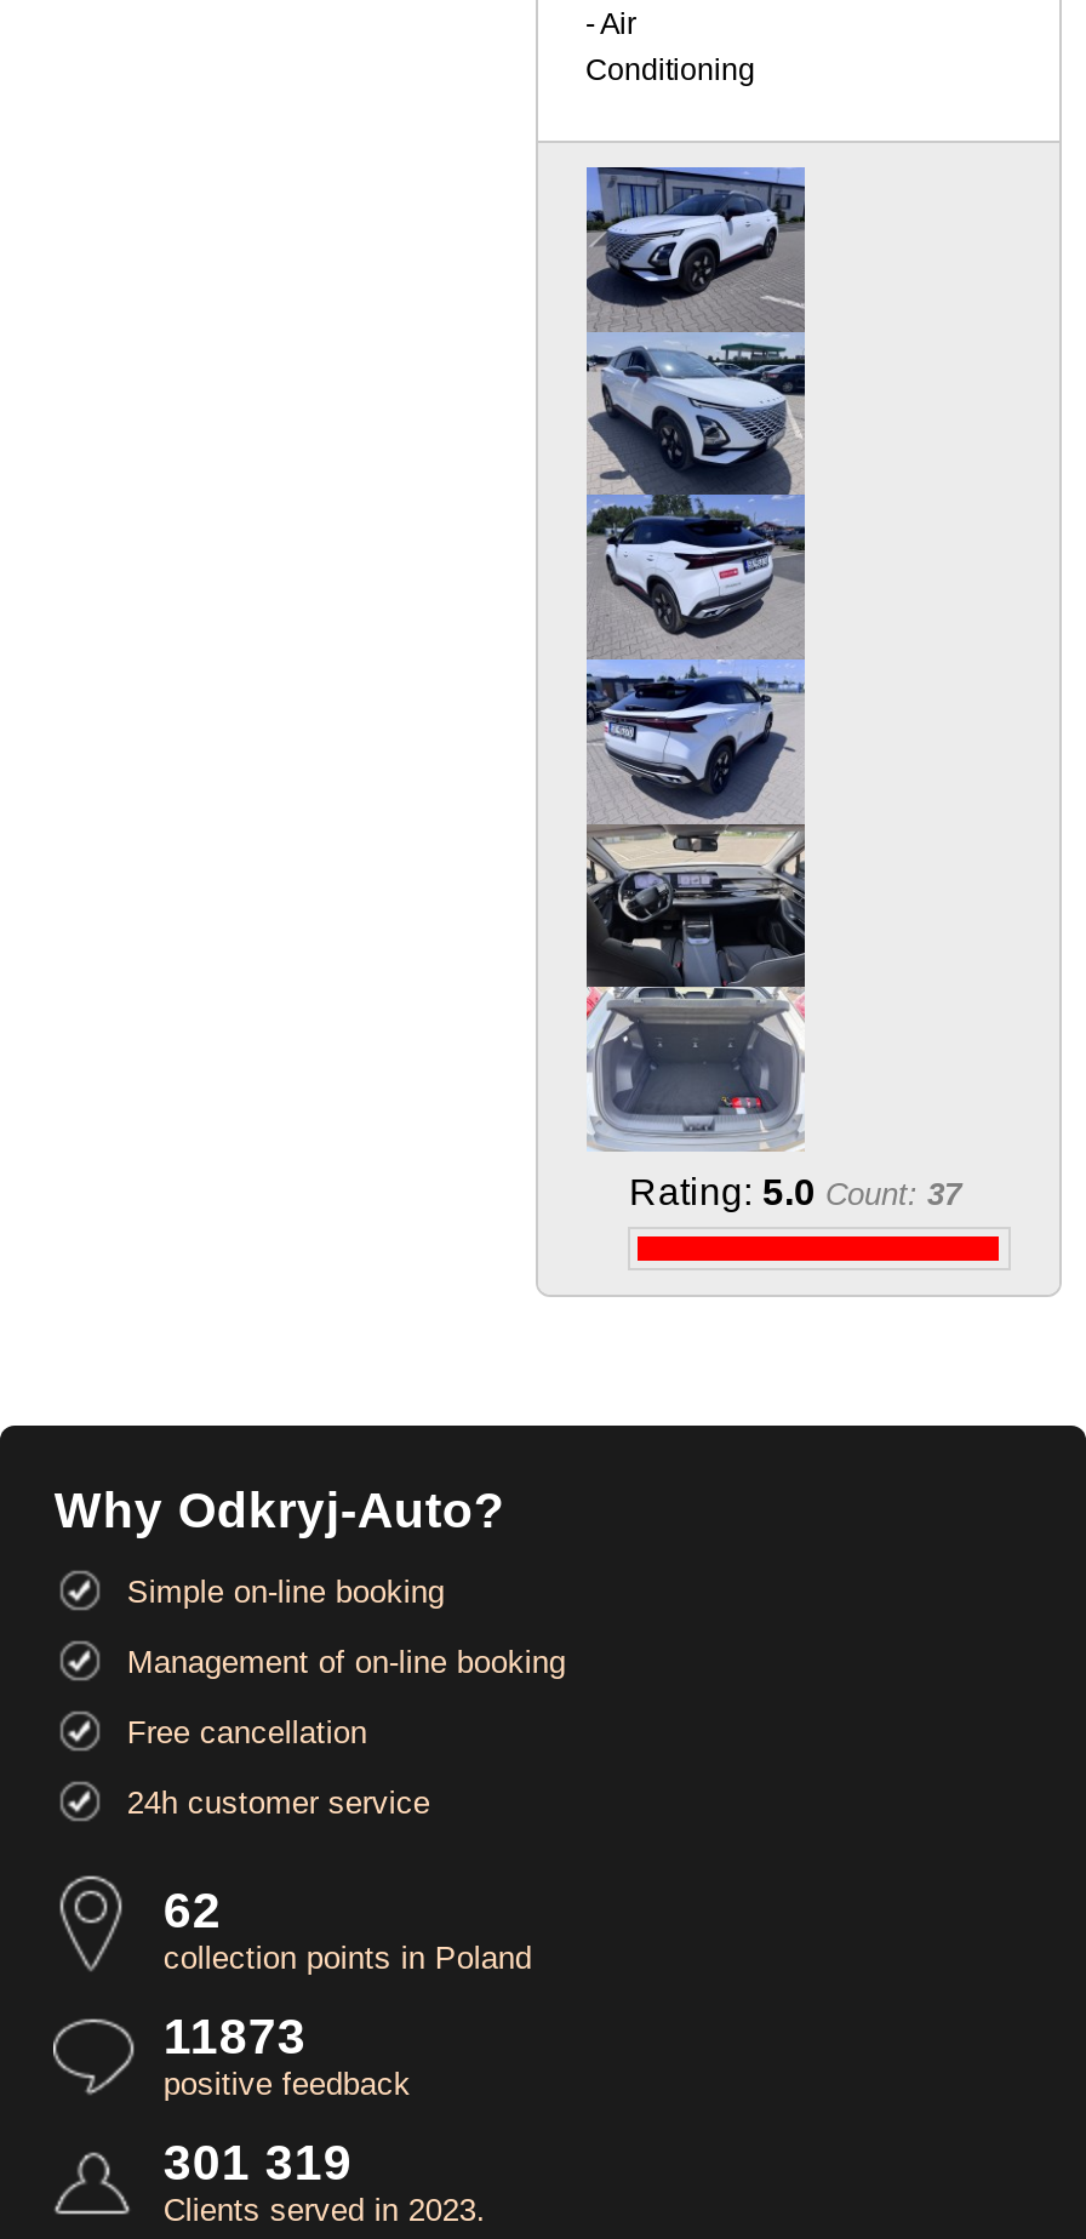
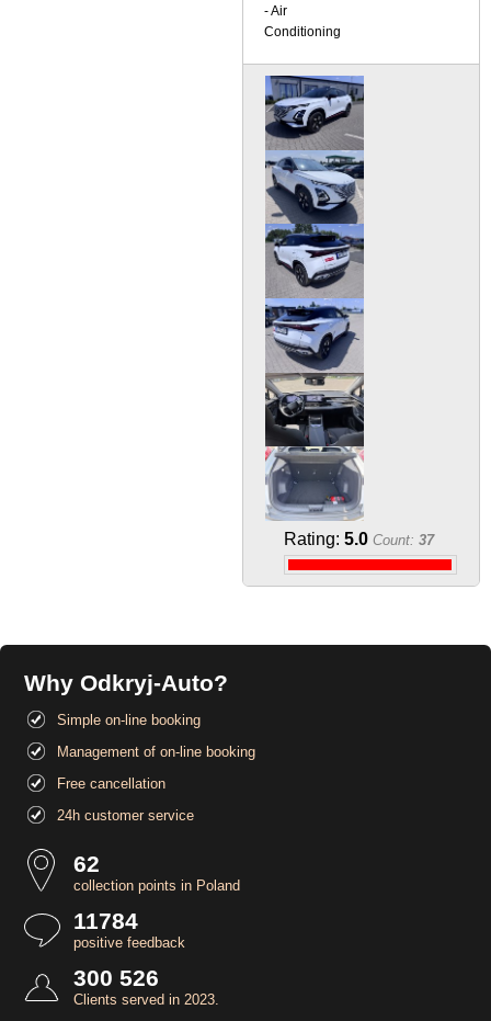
[163,2006,306,2062] 11873 -> [74,908,139,933] 11784
[163,2133,352,2188] 301 319 -> [74,965,159,990] 300 526

